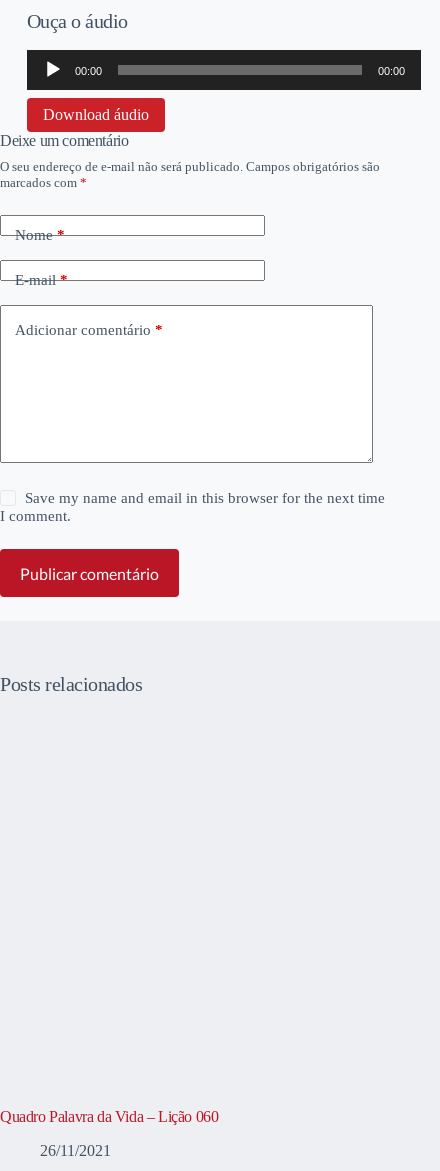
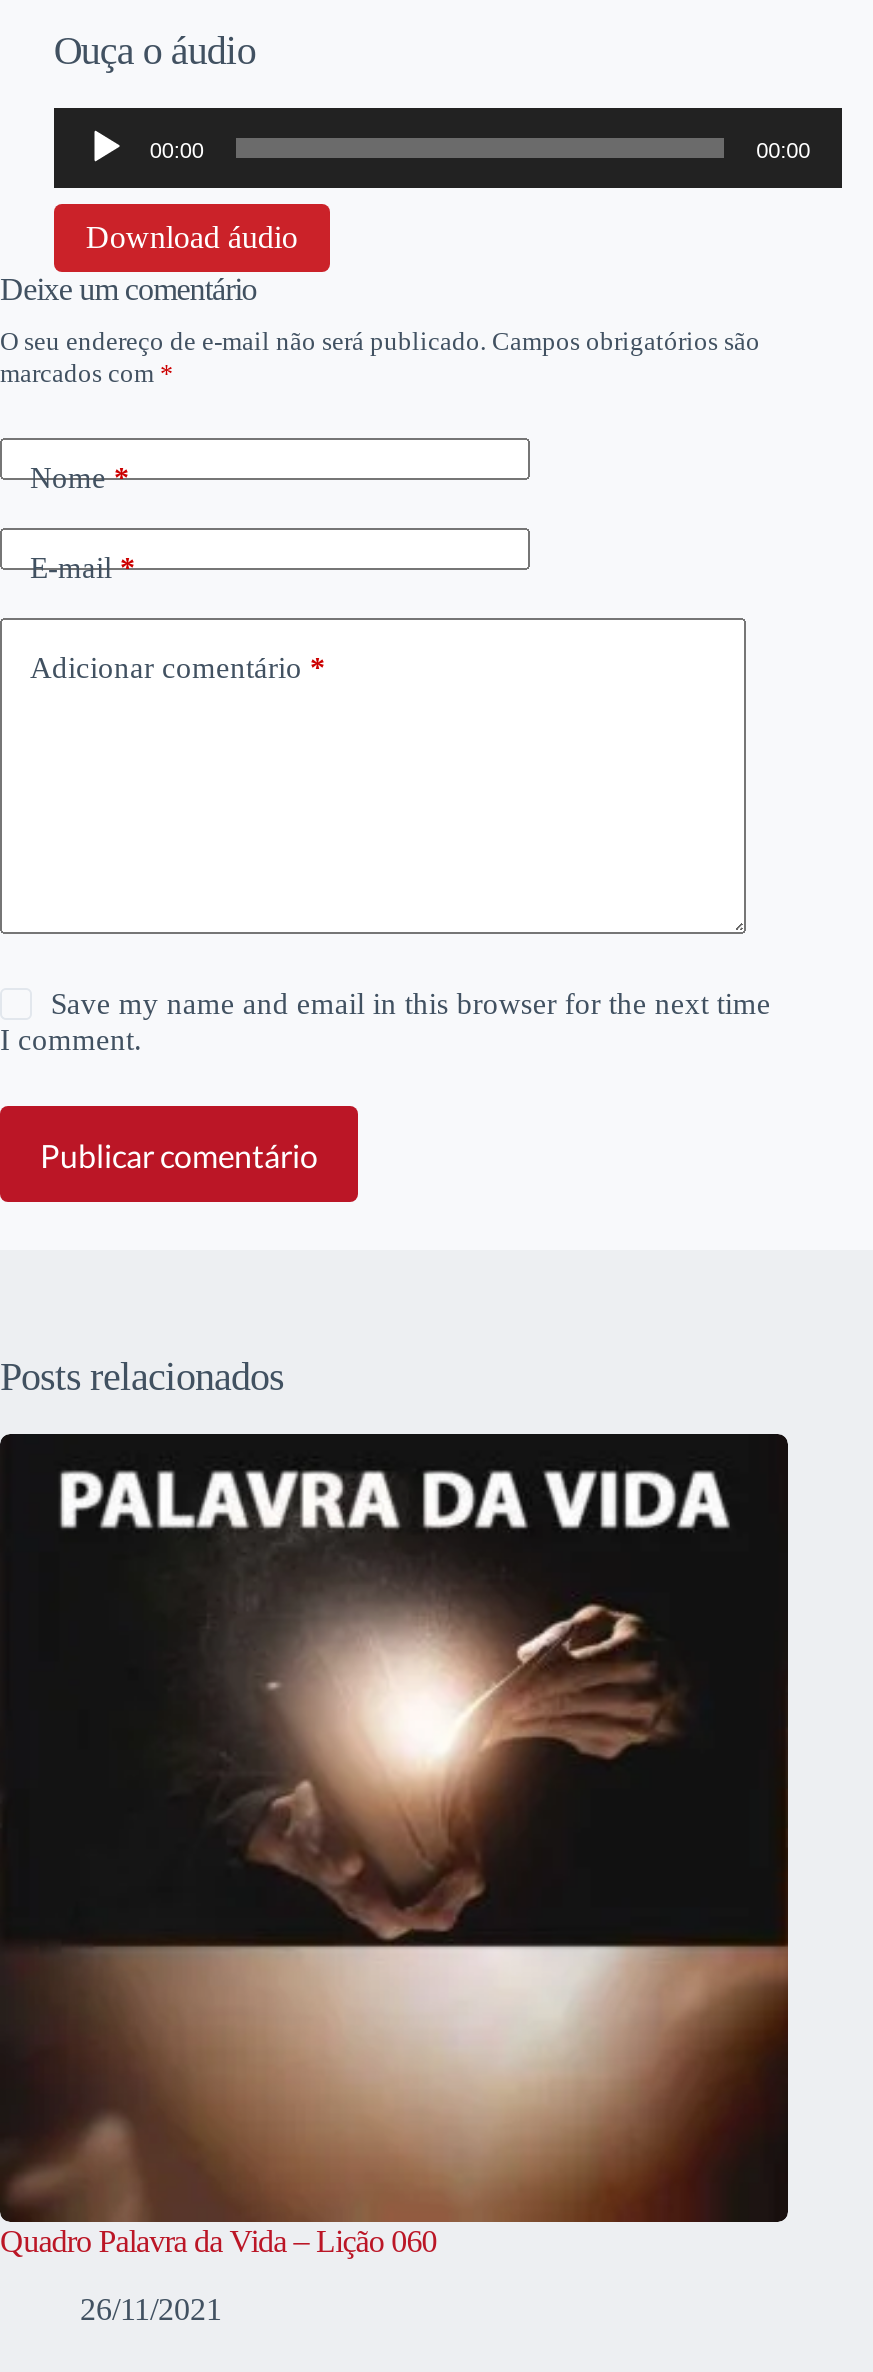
none -> [6,1432,790,2224] [image]

